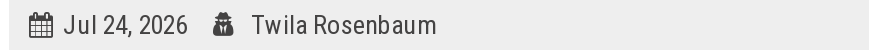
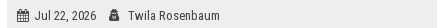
[63,10,435,40] Jul 24, 2026 Twila Rosenbaum -> [34,8,220,23] Jul 22, 2026 Twila Rosenbaum

